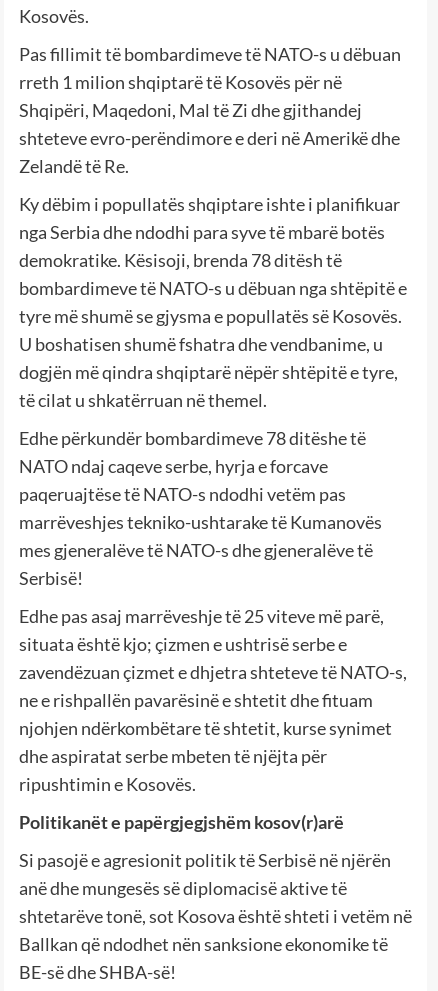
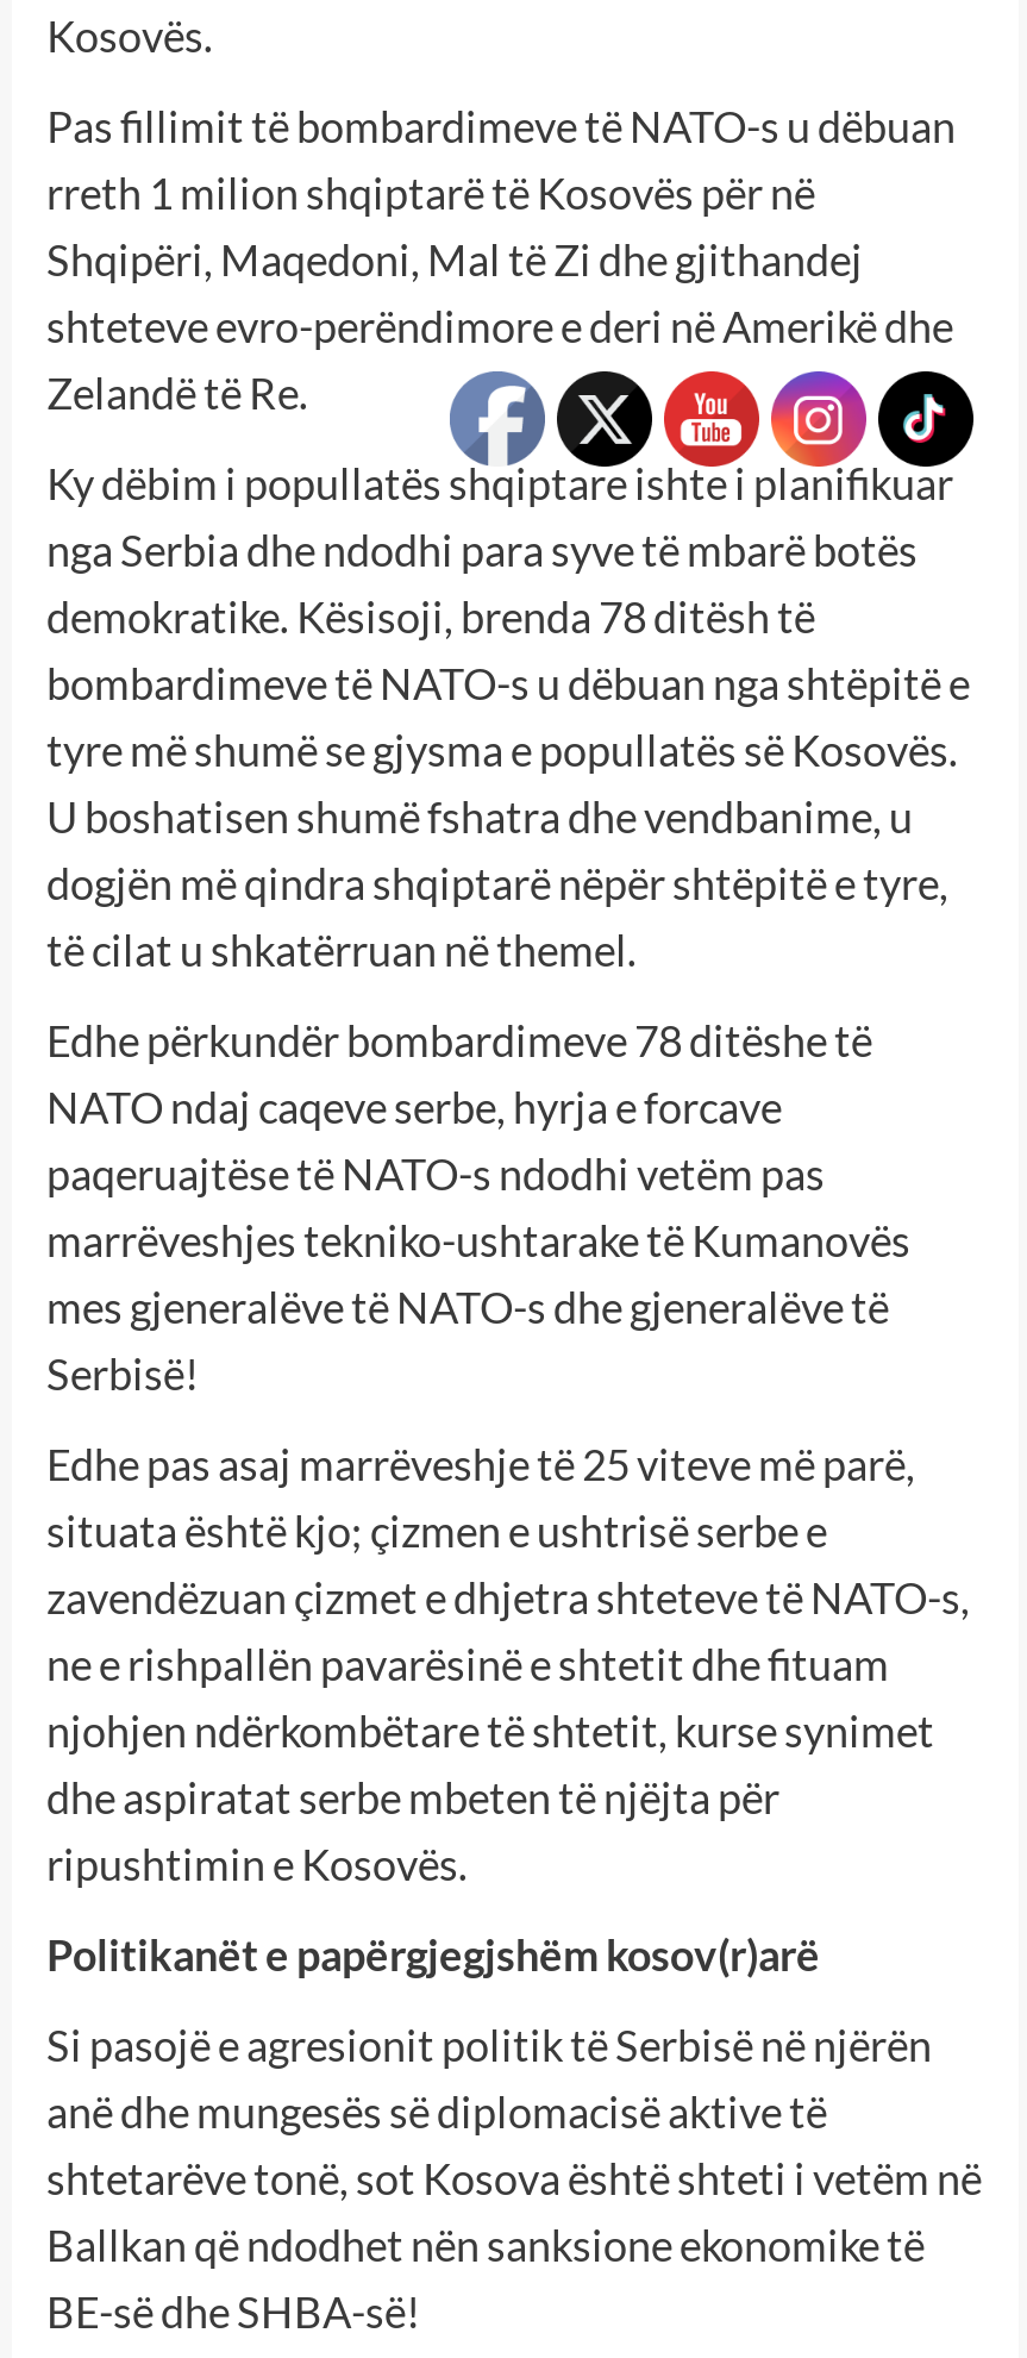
none -> [447,368,976,454] [image]

